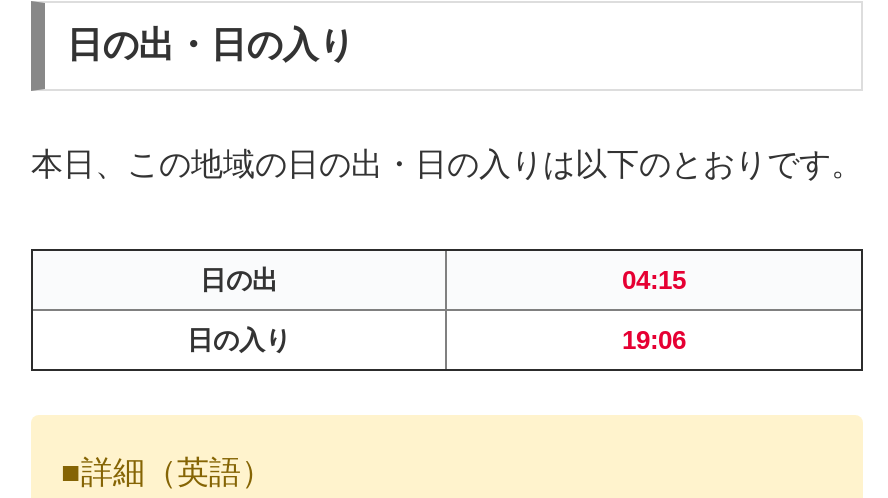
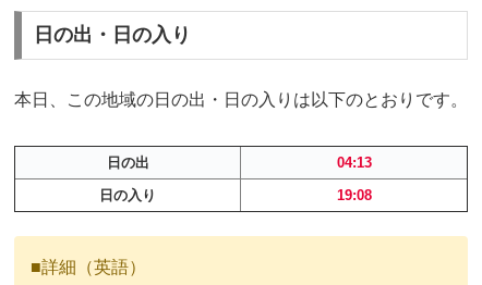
[622,265,686,295] 04:15 -> [336,154,371,171] 04:13
[622,325,686,355] 19:06 -> [336,187,371,203] 19:08

